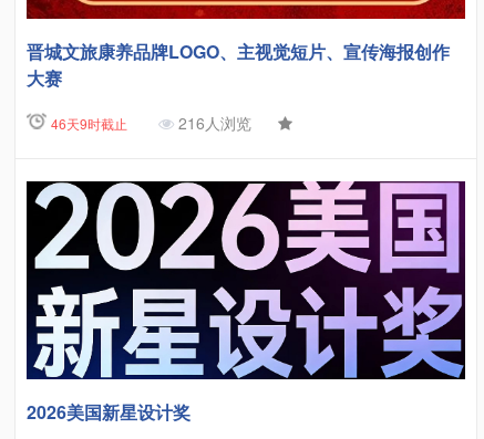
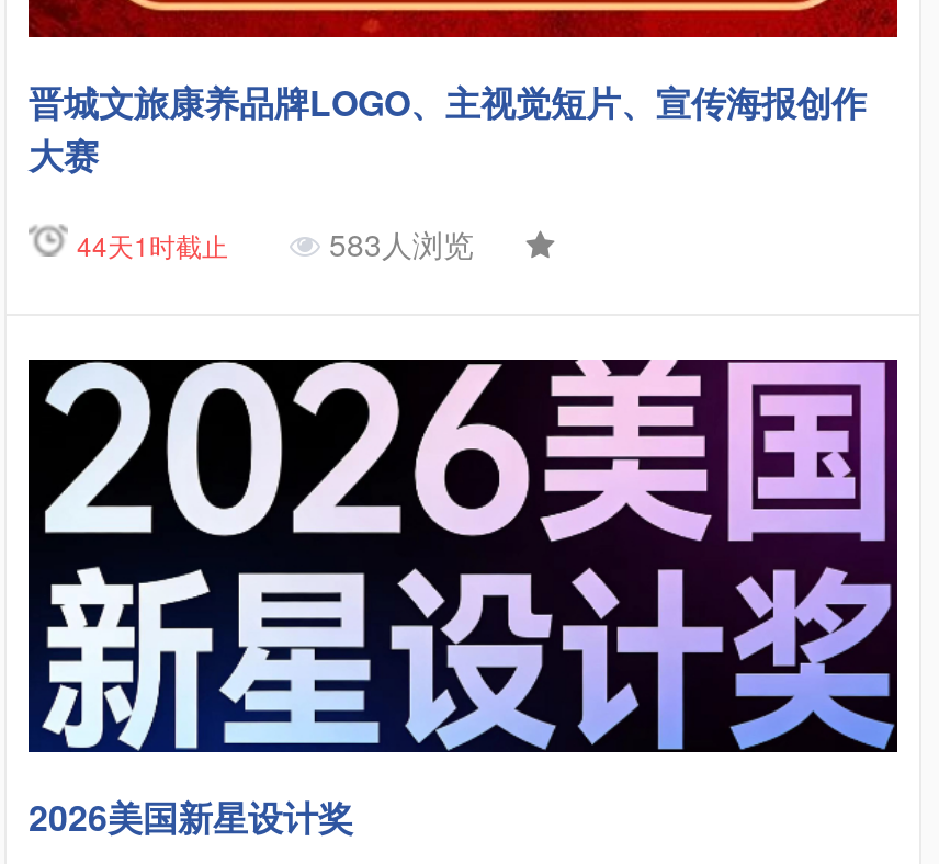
[51,113,127,132] 46天9时截止 -> [77,225,228,262] 44天1时截止
[174,111,251,133] 216人浏览 -> [320,221,474,264] 583人浏览

